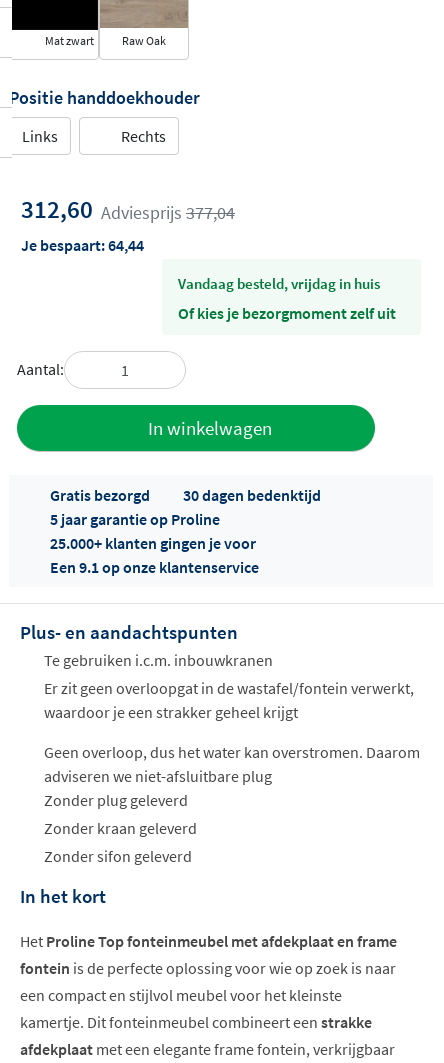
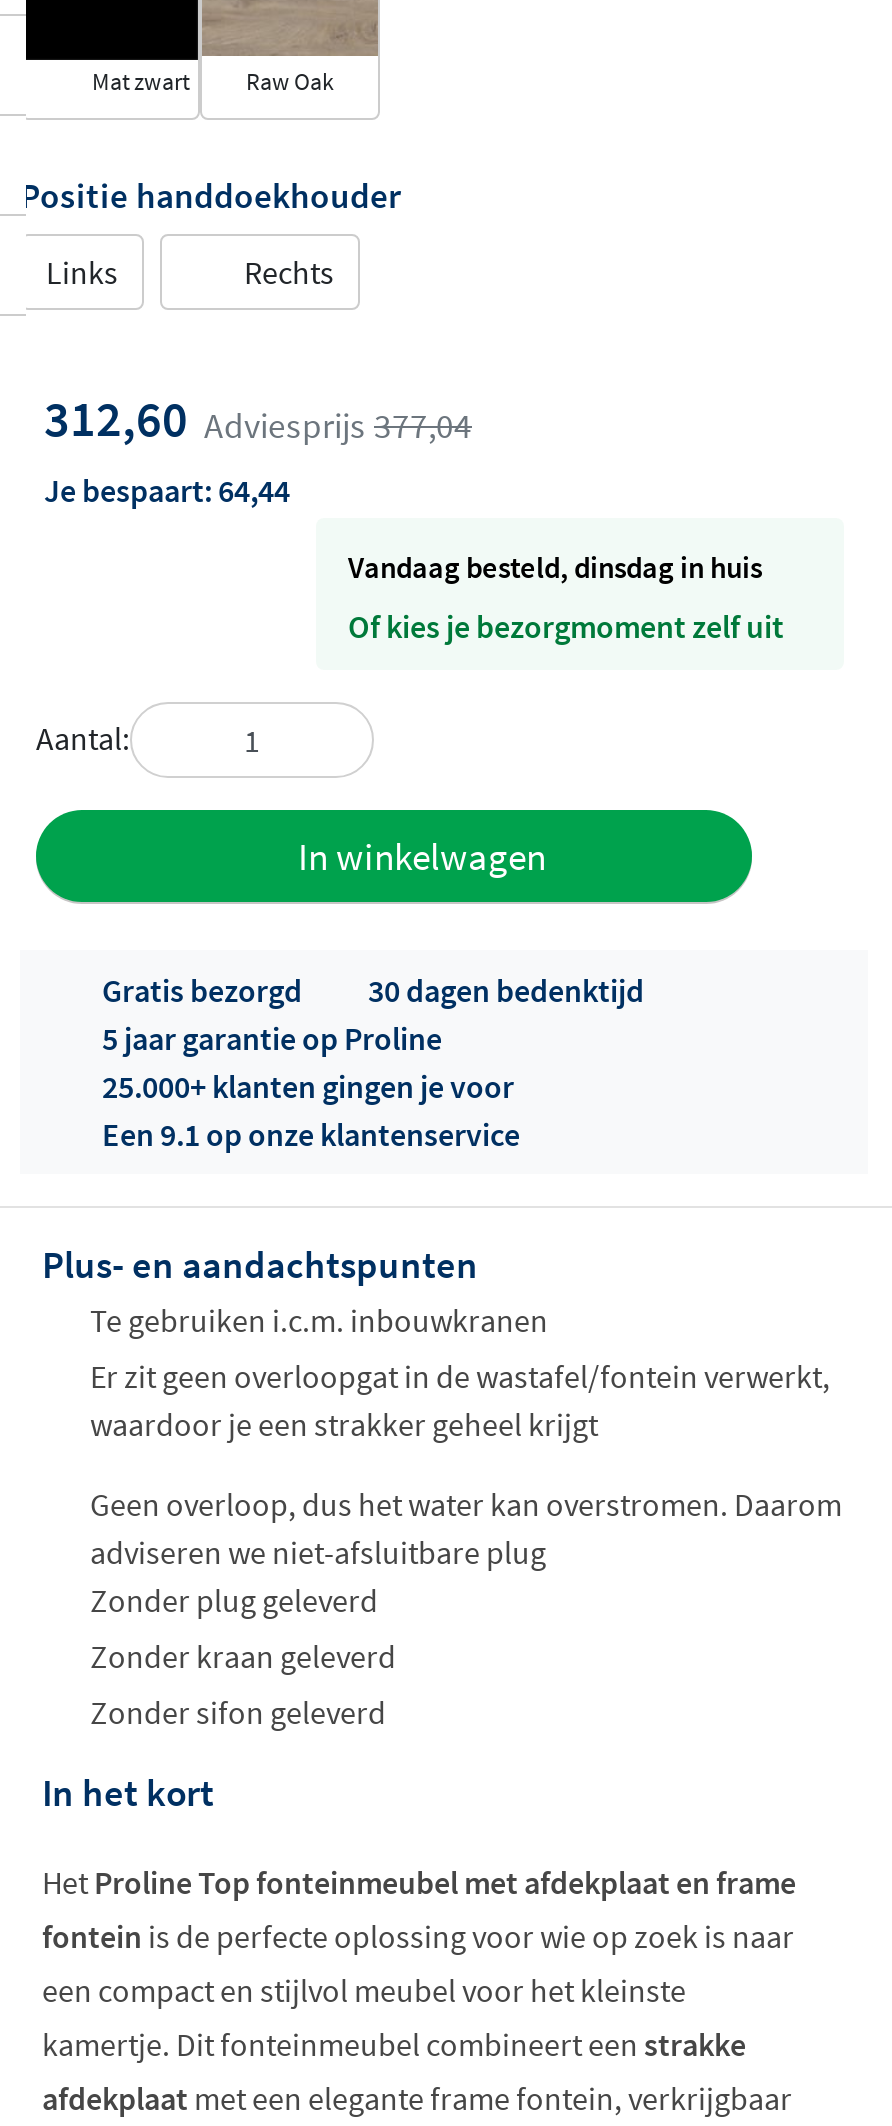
[186,274,380,293] vandaag besteld, vrijdag in huis -> [364,547,762,585] vandaag besteld, dinsdag in huis

